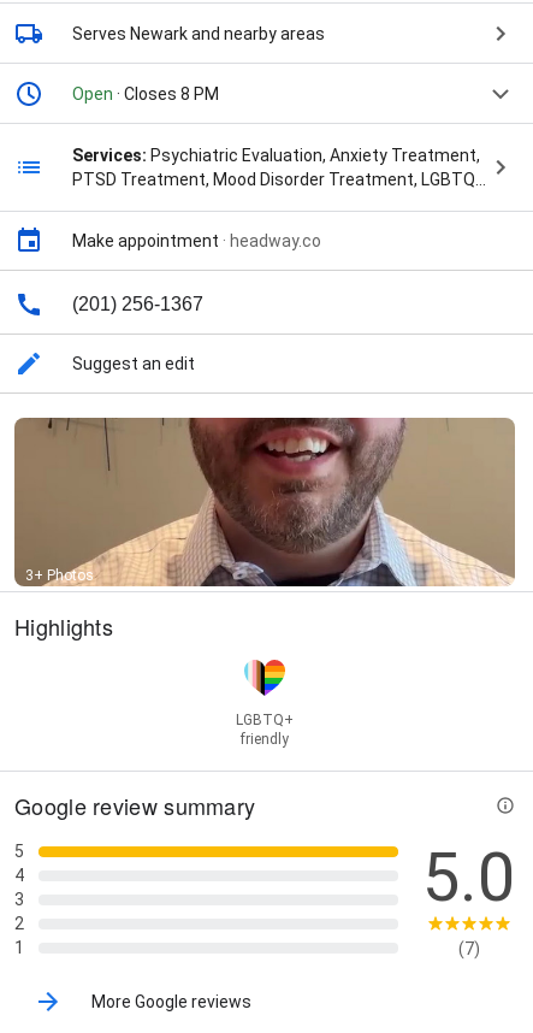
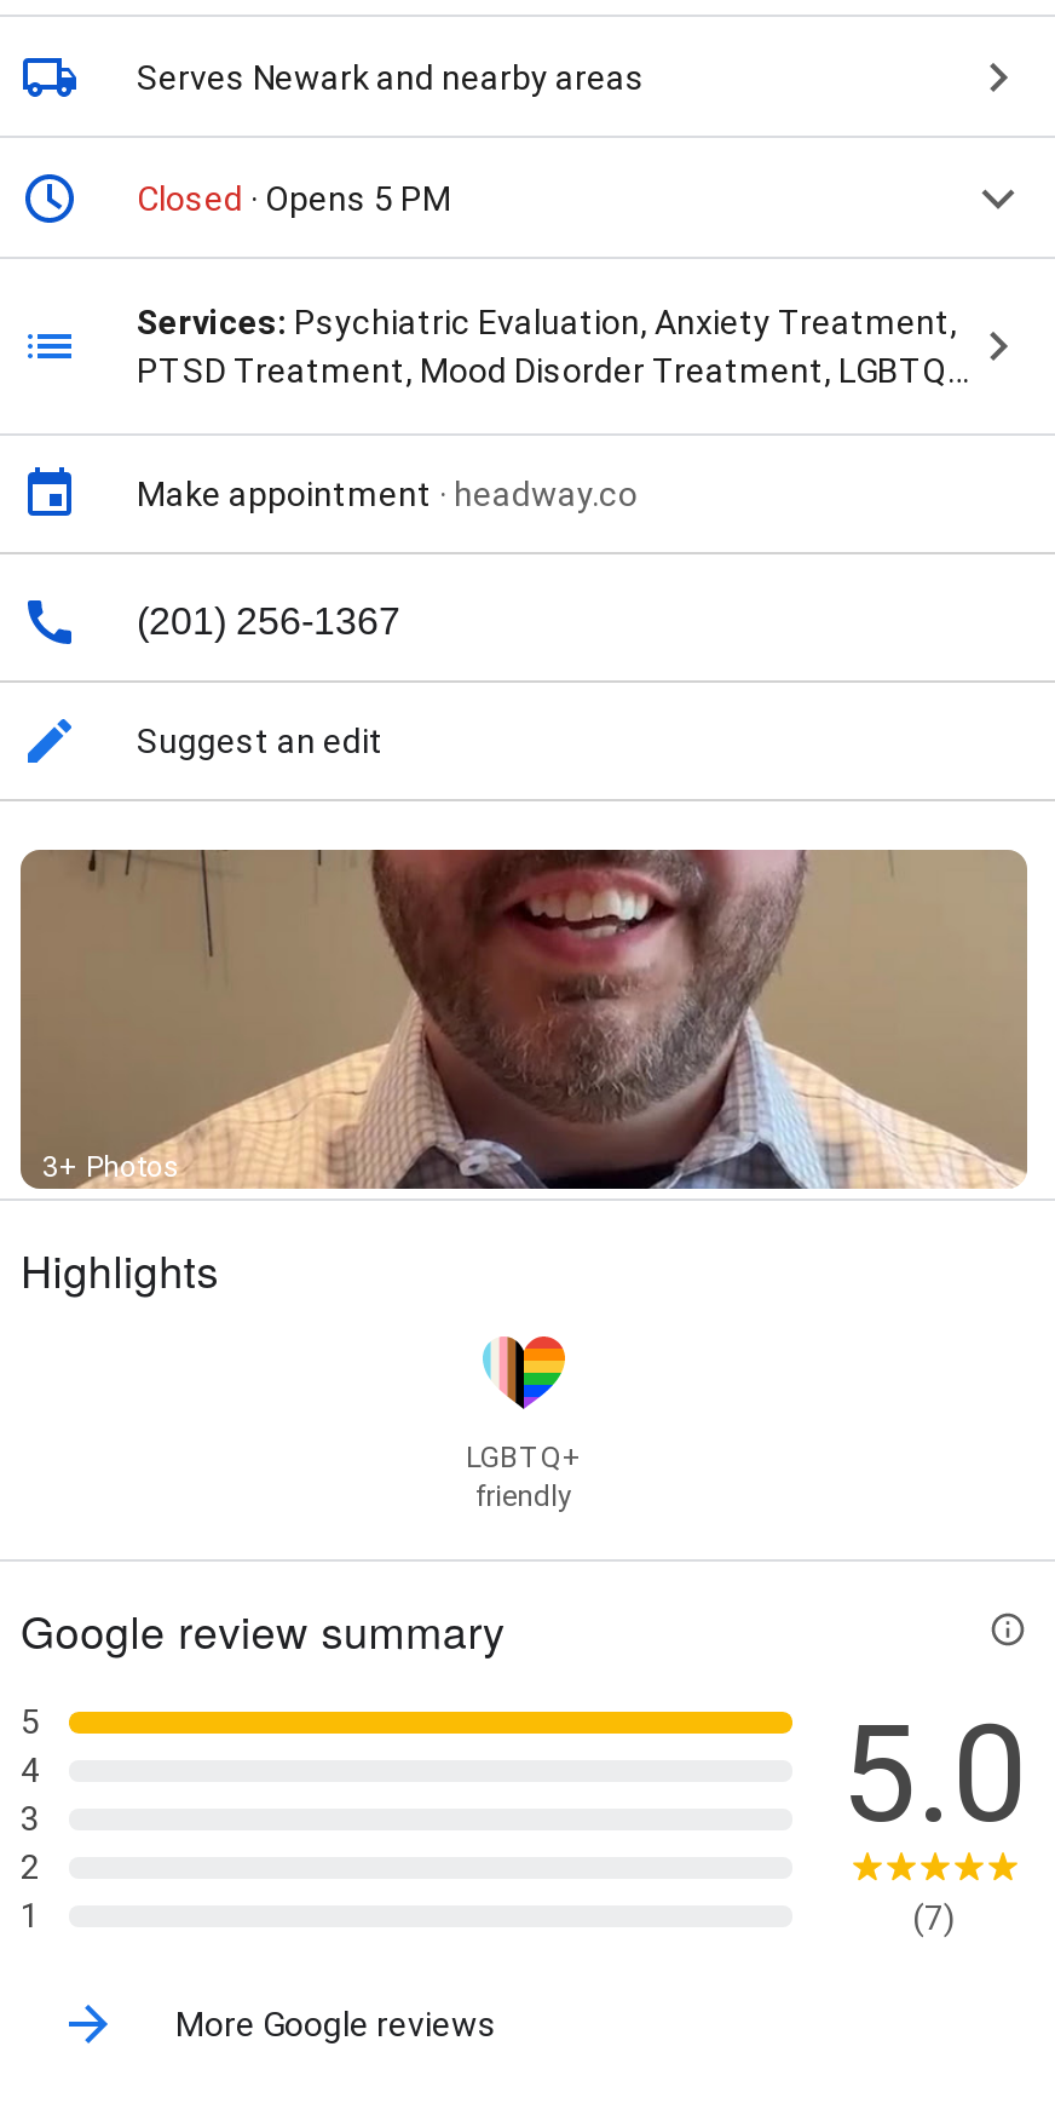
[72,85,219,104] Open · Closes 8 PM -> [137,180,451,218] Closed · Opens 5 PM

